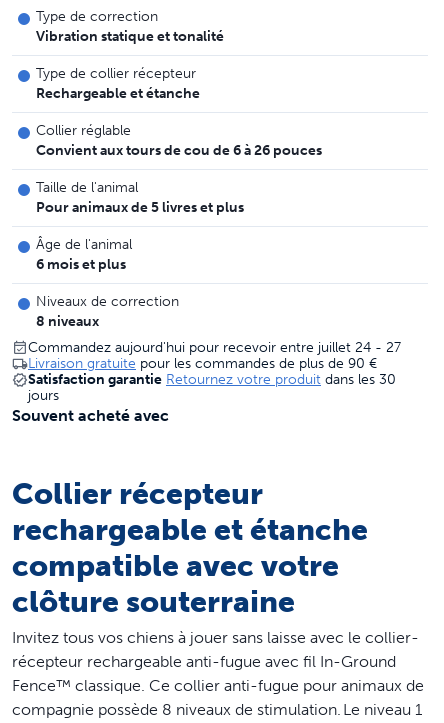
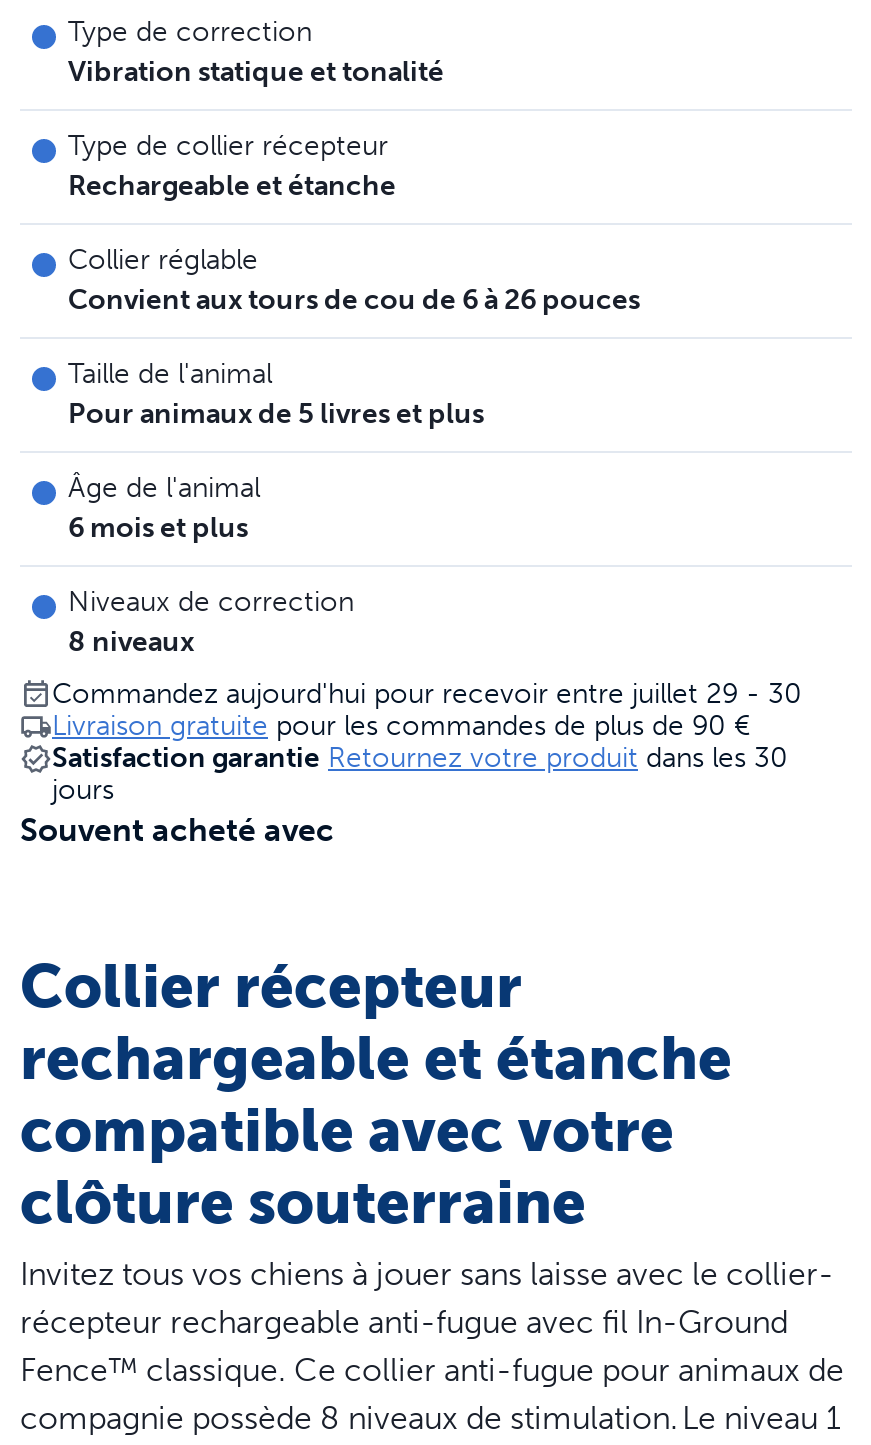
[28,339,401,356] Commandez aujourd'hui pour recevoir entre juillet 24 - 27 -> [52,677,802,711] Commandez aujourd'hui pour recevoir entre juillet 29 - 30

